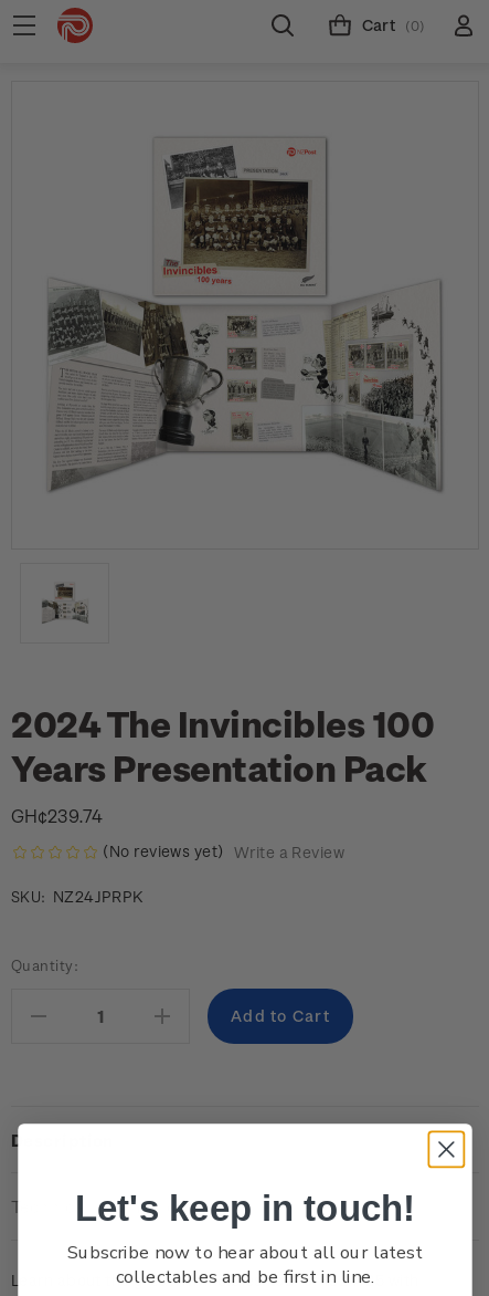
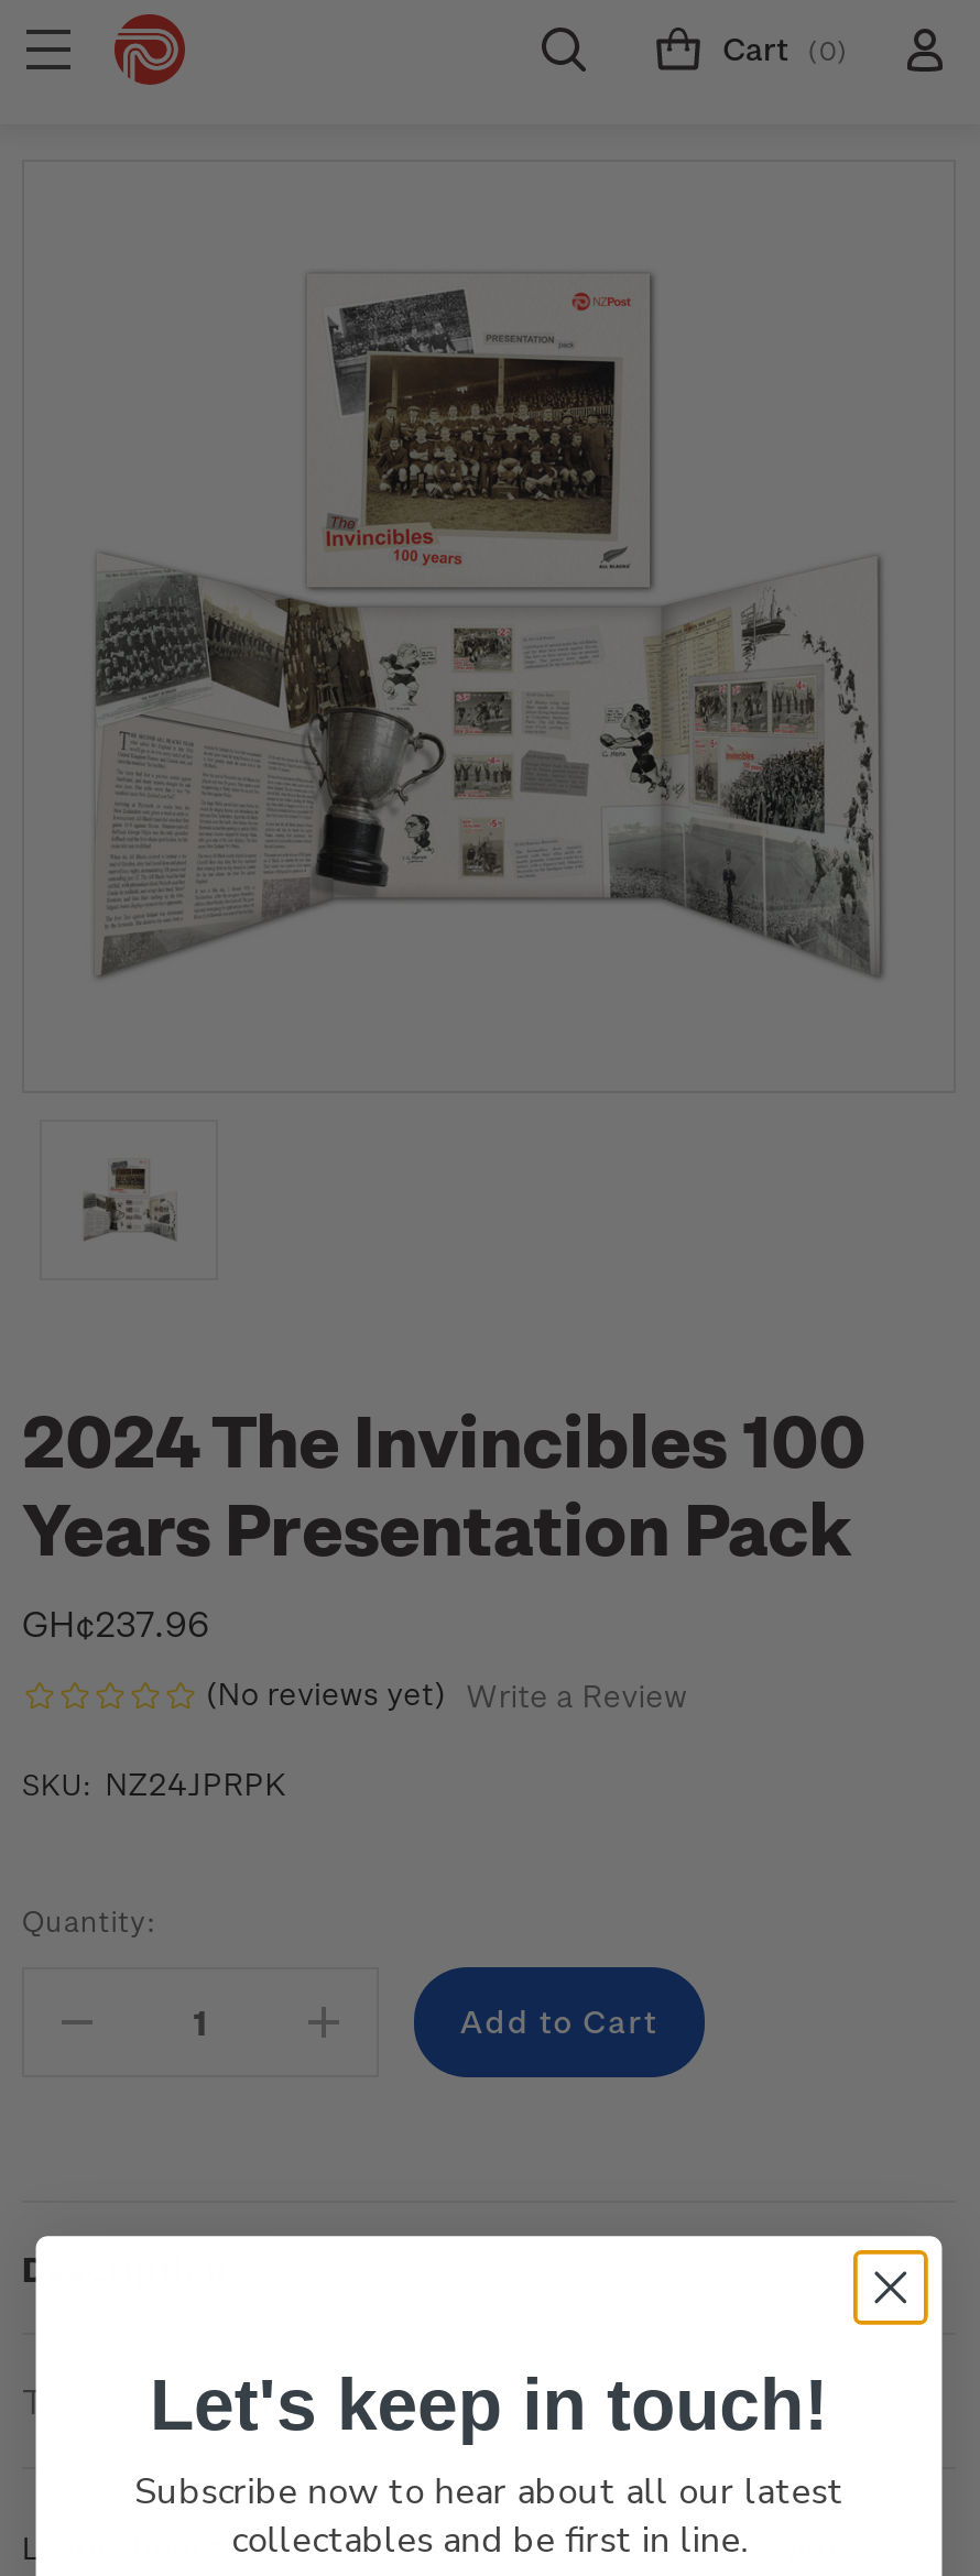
[11,805,103,826] GH¢239.74 -> [22,1602,209,1644] GH¢237.96

